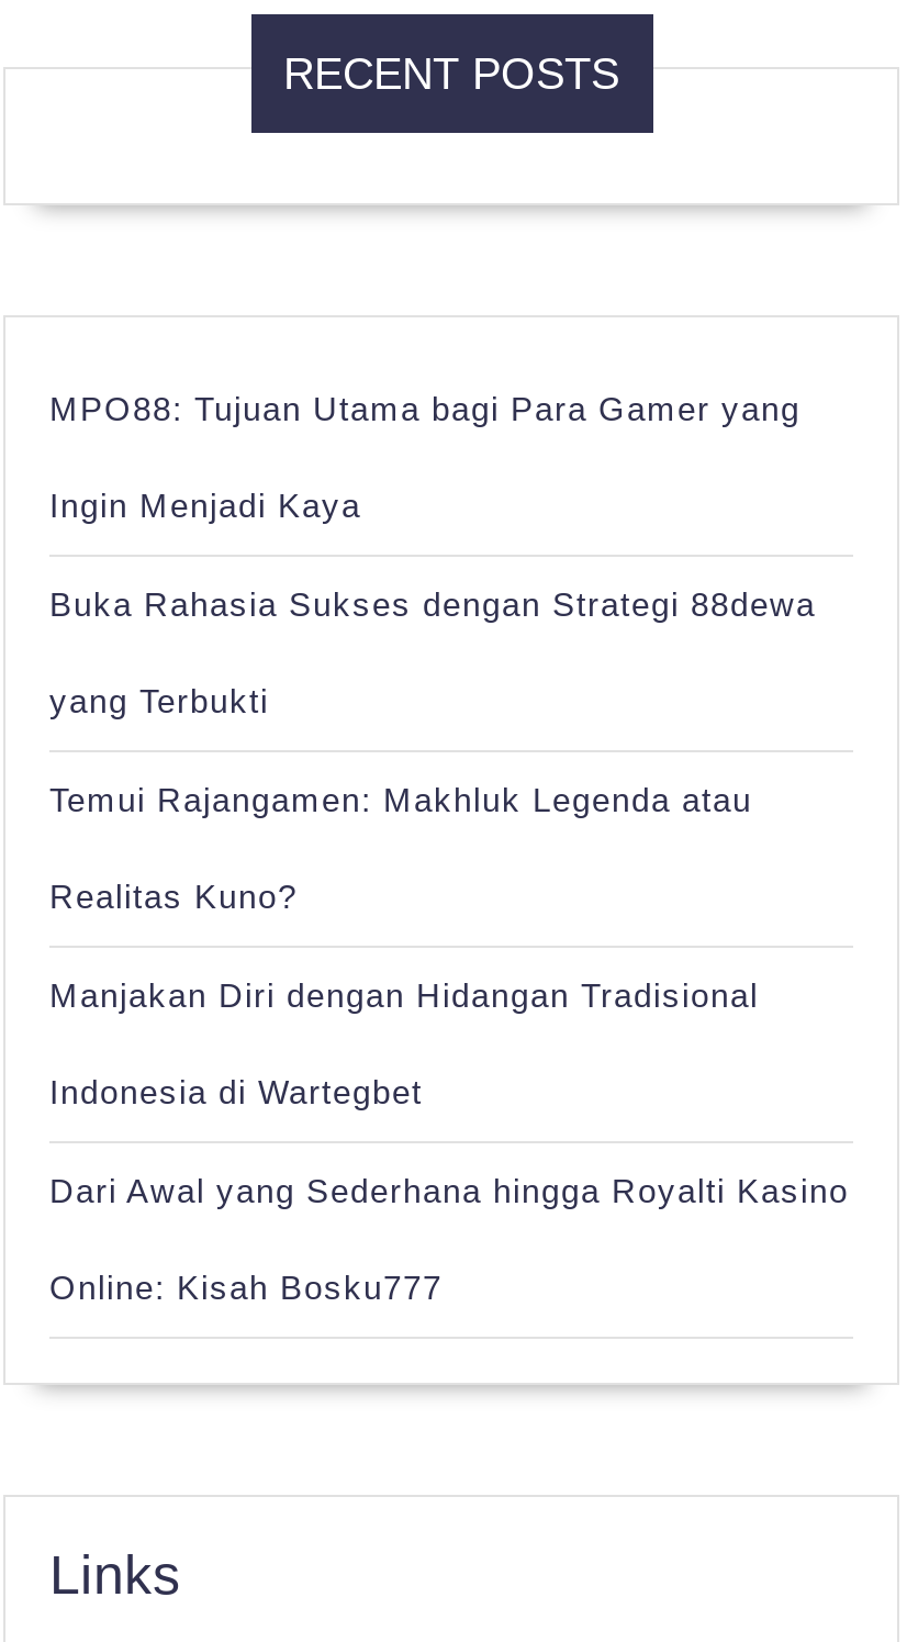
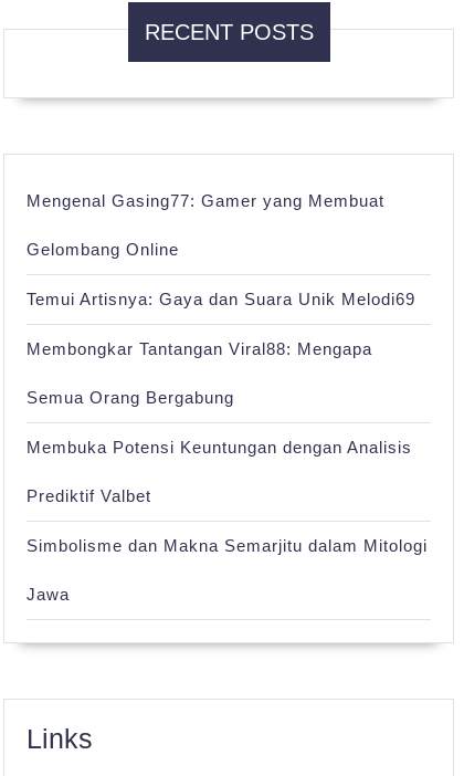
[49,391,849,1307] MPO88: Tujuan Utama bagi Para Gamer yang | Ingin Menjadi Kaya | Buka Rahasia Sukses dengan Strategi 88dewa | yang Terbukti | Temui Rajangamen: Makhluk Legenda atau | Realitas Kuno? | Manjakan Diri dengan Hidangan Tradisional | Indonesia di Wartegbet | Dari Awal yang Sederhana hingga Royalti Kasino | Online: Kisah Bosku777 -> [27,192,428,604] Mengenal Gasing77: Gamer yang Membuat | Gelombang Online | Temui Artisnya: Gaya dan Suara Unik Melodi69 | Membongkar Tantangan Viral88: Mengapa | Semua Orang Bergabung | Membuka Potensi Keuntungan dengan Analisis | Prediktif Valbet | Simbolisme dan Makna Semarjitu dalam Mitologi | Jawa

